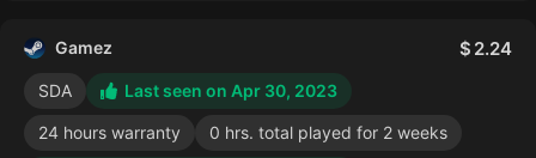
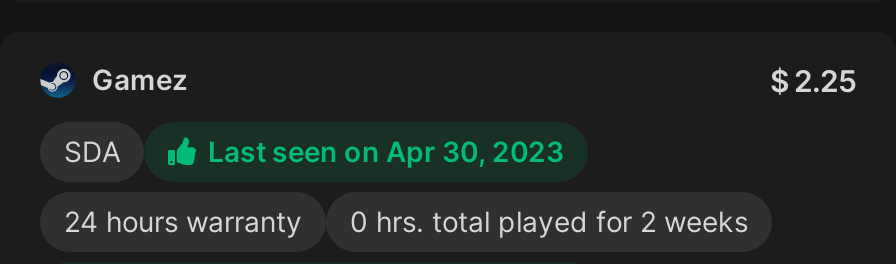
[474,37,512,60] 2.24 -> [794,62,856,100] 2.25

